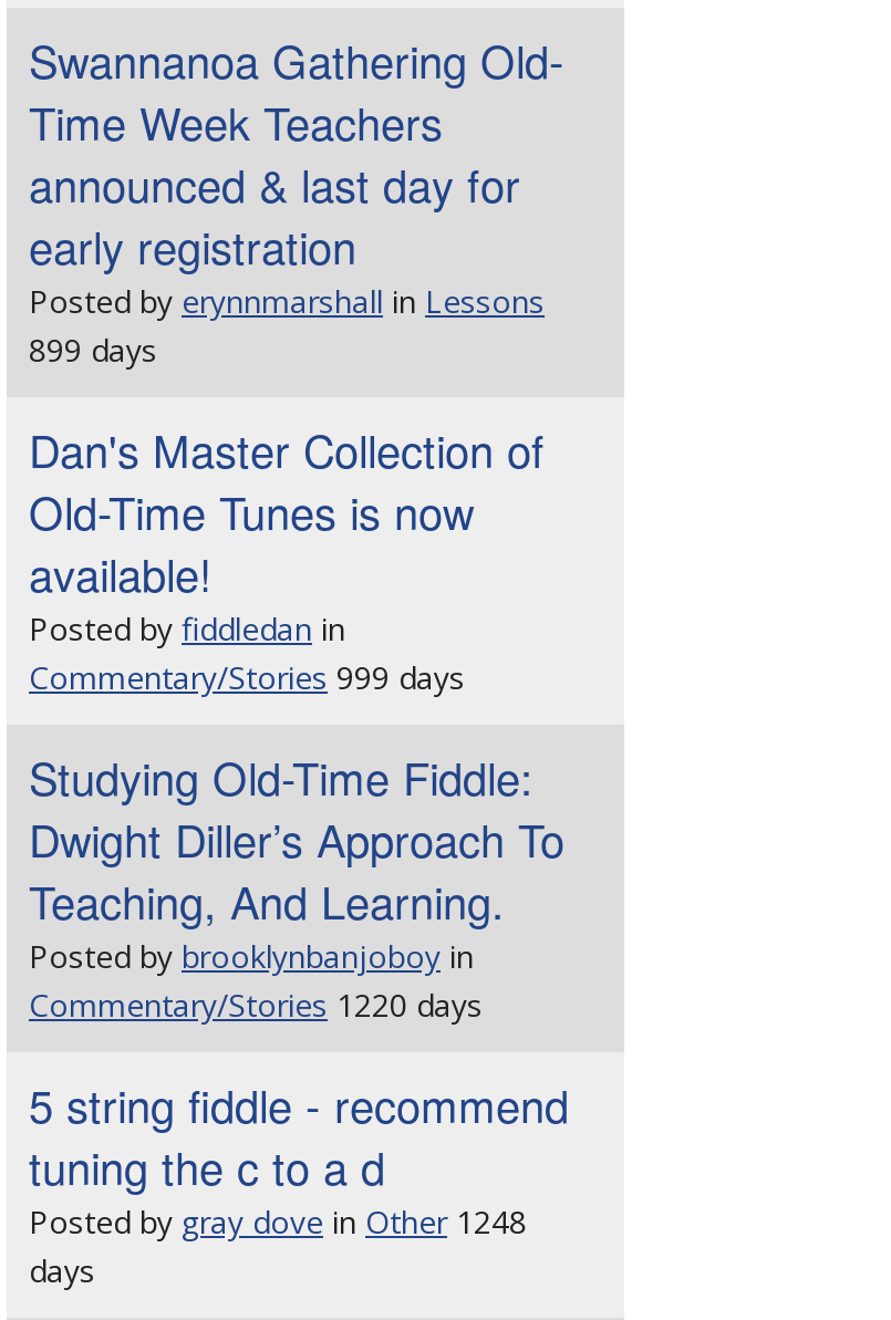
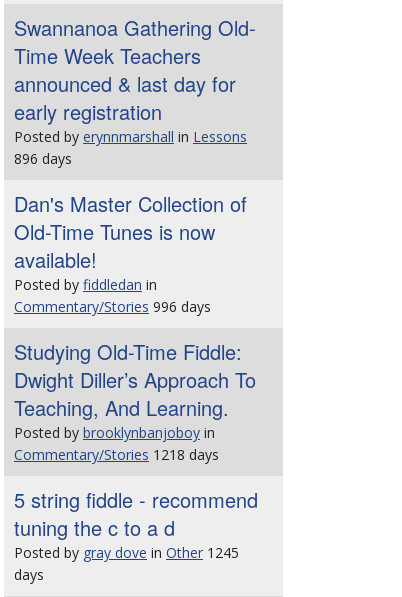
[29,329,157,371] 899 days -> [14,149,72,168] 896 days
[29,656,465,698] Commentary/Stories 999 days -> [14,297,211,316] Commentary/Stories 996 days
[29,984,483,1026] Commentary/Stories 1220 days -> [14,445,219,464] Commentary/Stories 1218 days
[29,1201,527,1243] Posted by gray dove in Other 1248 -> [14,543,239,562] Posted by gray dove in Other 1245

